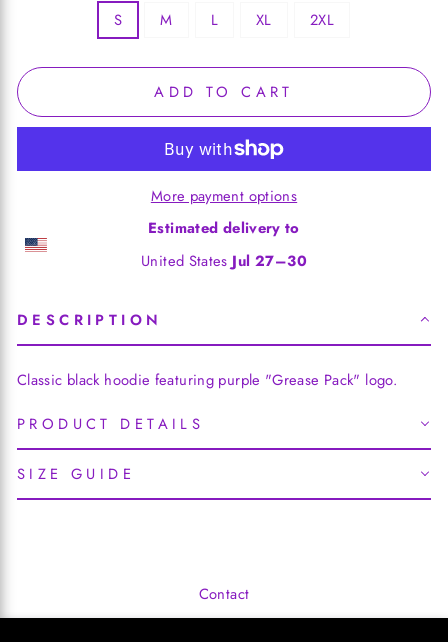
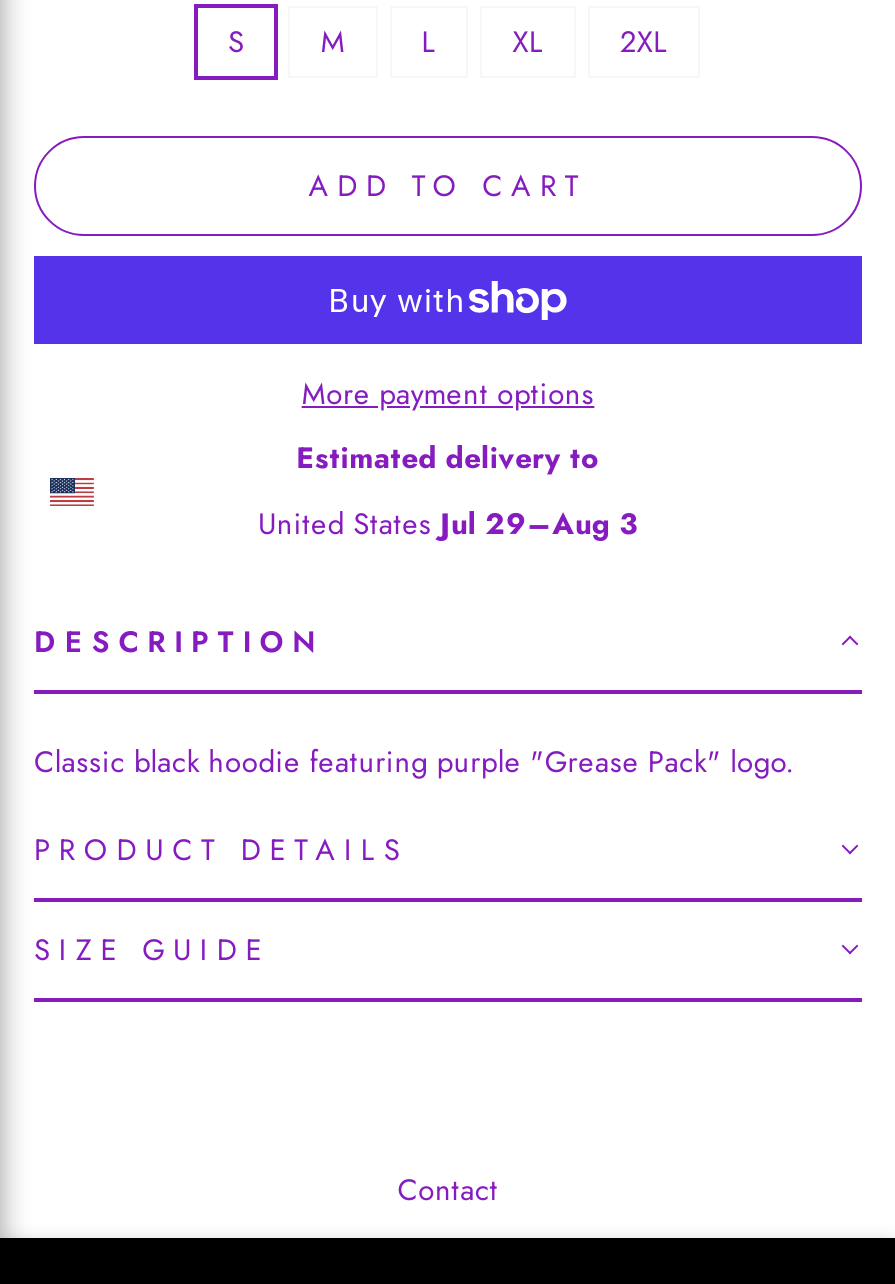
[141,250,307,272] United States Jul 27–30 -> [258,501,638,545] United States Jul 29–Aug 3

